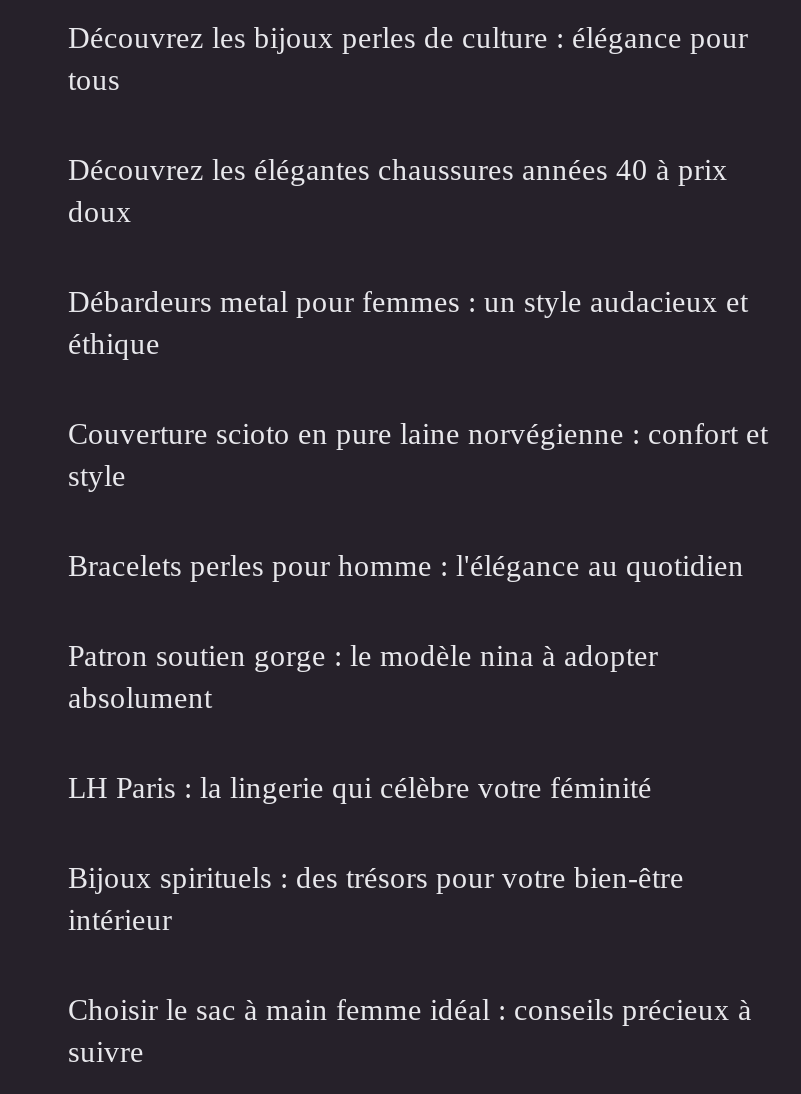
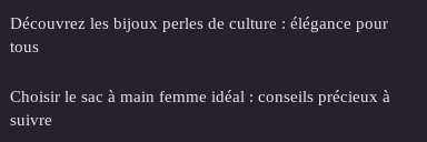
[68,152,768,936] Découvrez les élégantes chaussures années 40 à prix | doux | Débardeurs metal pour femmes : un style audacieux et | éthique | Couverture scioto en pure laine norvégienne : confort et | style | Bracelets perles pour homme : l'élégance au quotidien | Patron soutien gorge : le modèle nina à adopter | absolument | LH Paris : la lingerie qui célèbre votre féminité | Bijoux spirituels : des trésors pour votre bien-être | intérieur -> none

